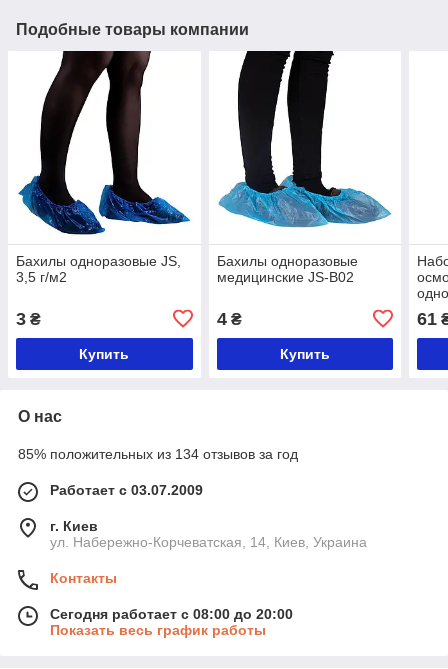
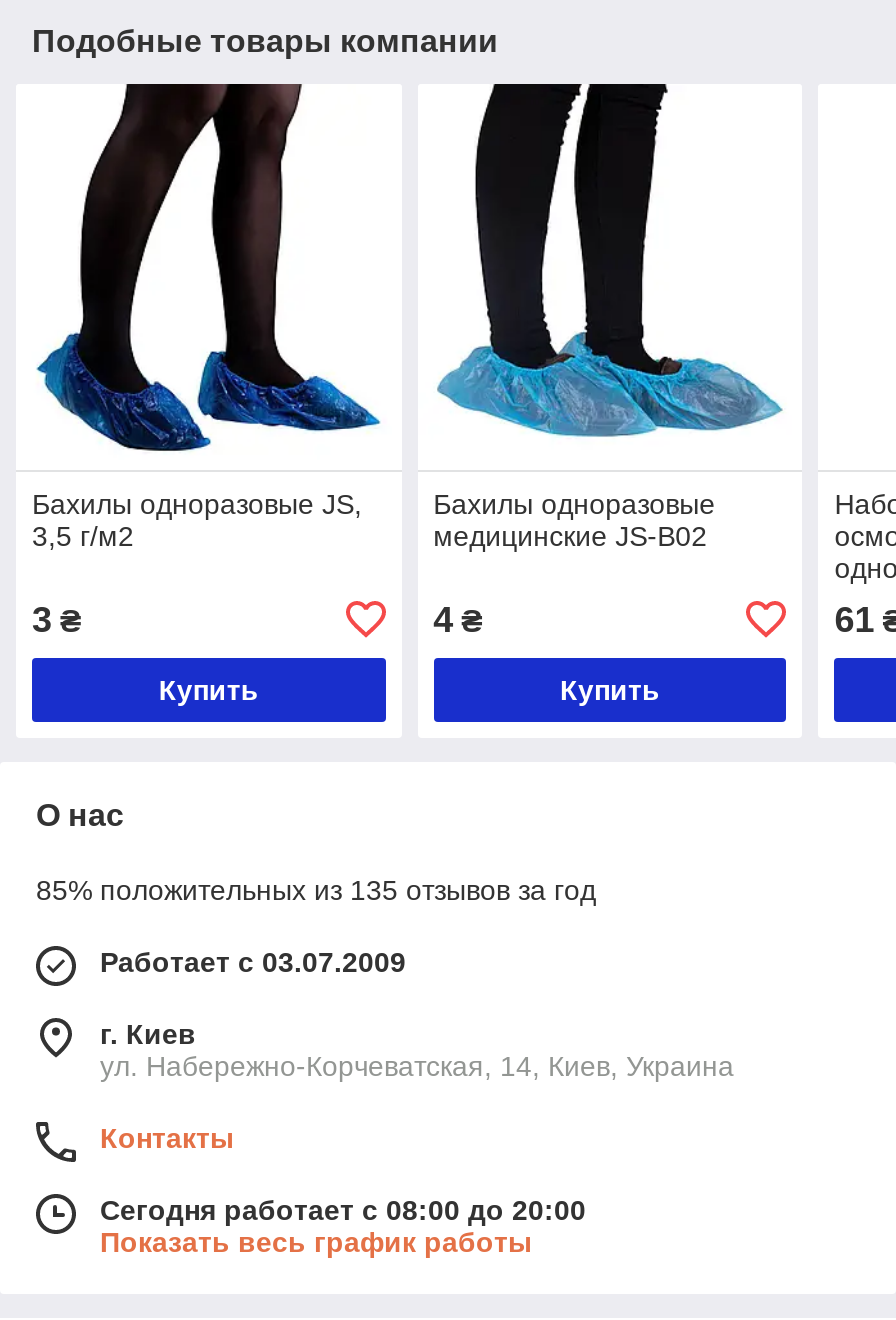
[18,446,298,462] 85% положительных из 134 отзывов за год -> [36,874,596,906] 85% положительных из 135 отзывов за год

